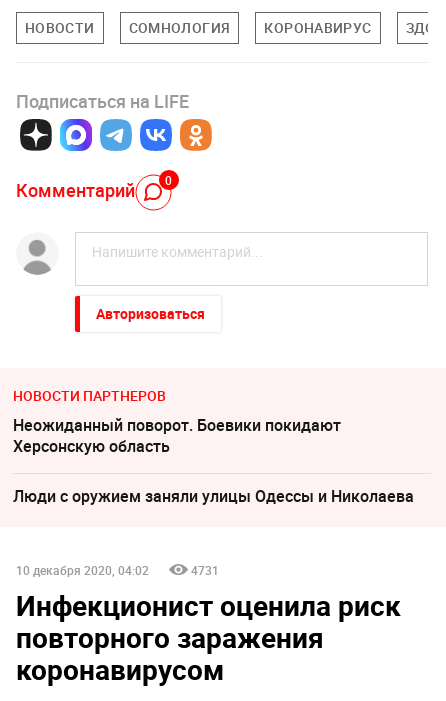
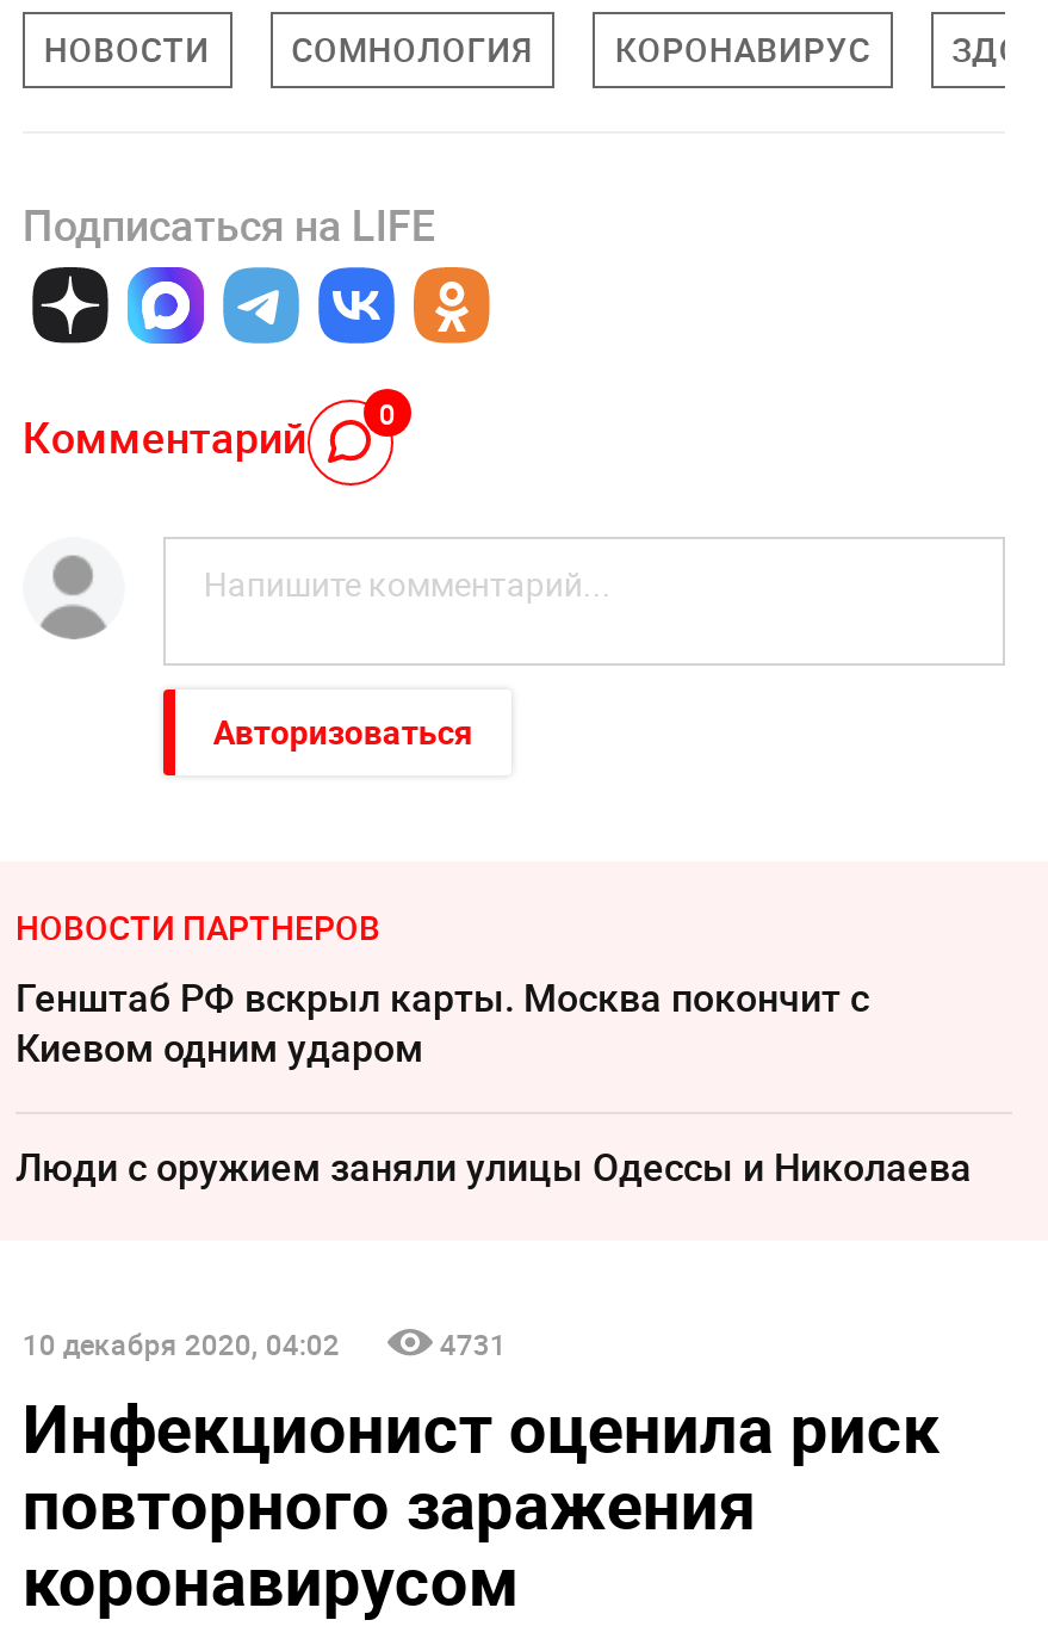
[13,414,341,457] Неожиданный поворот. Боевики покидают | Херсонскую область -> [15,970,869,1073] Генштаб РФ вскрыл карты. Москва покончит с | Киевом одним ударом

